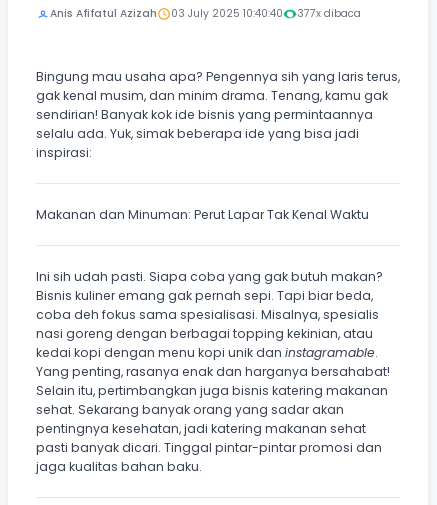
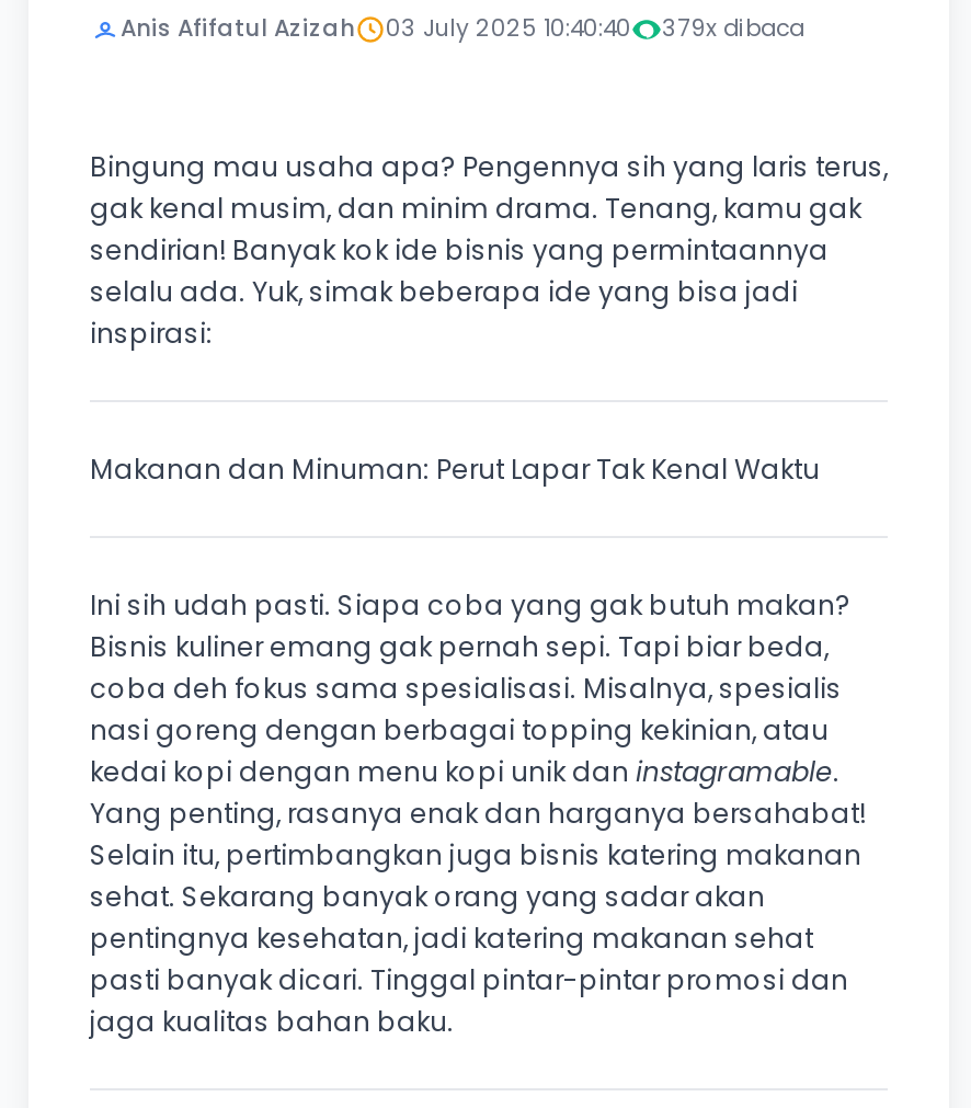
[50,5,361,20] Anis Afifatul Azizah 03 July 2025 10:40:40 377x dibaca -> [121,11,804,44] Anis Afifatul Azizah 03 July 2025 10:40:40 379x dibaca

